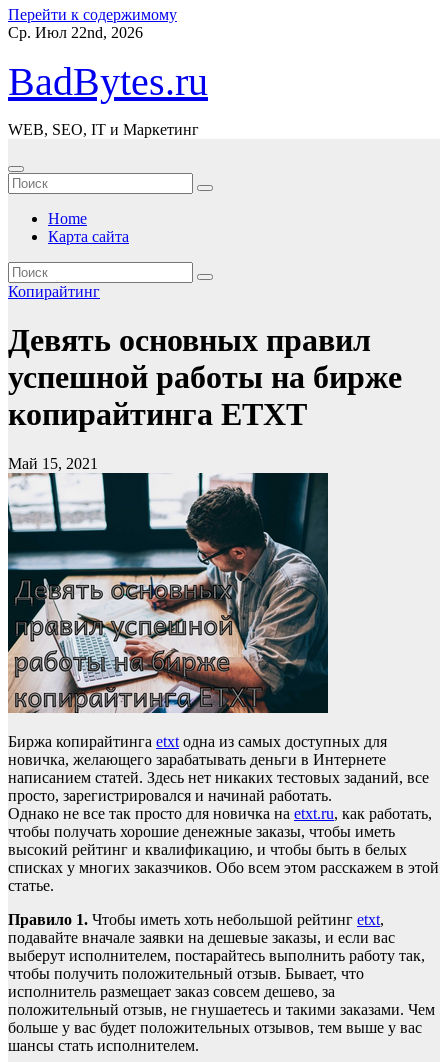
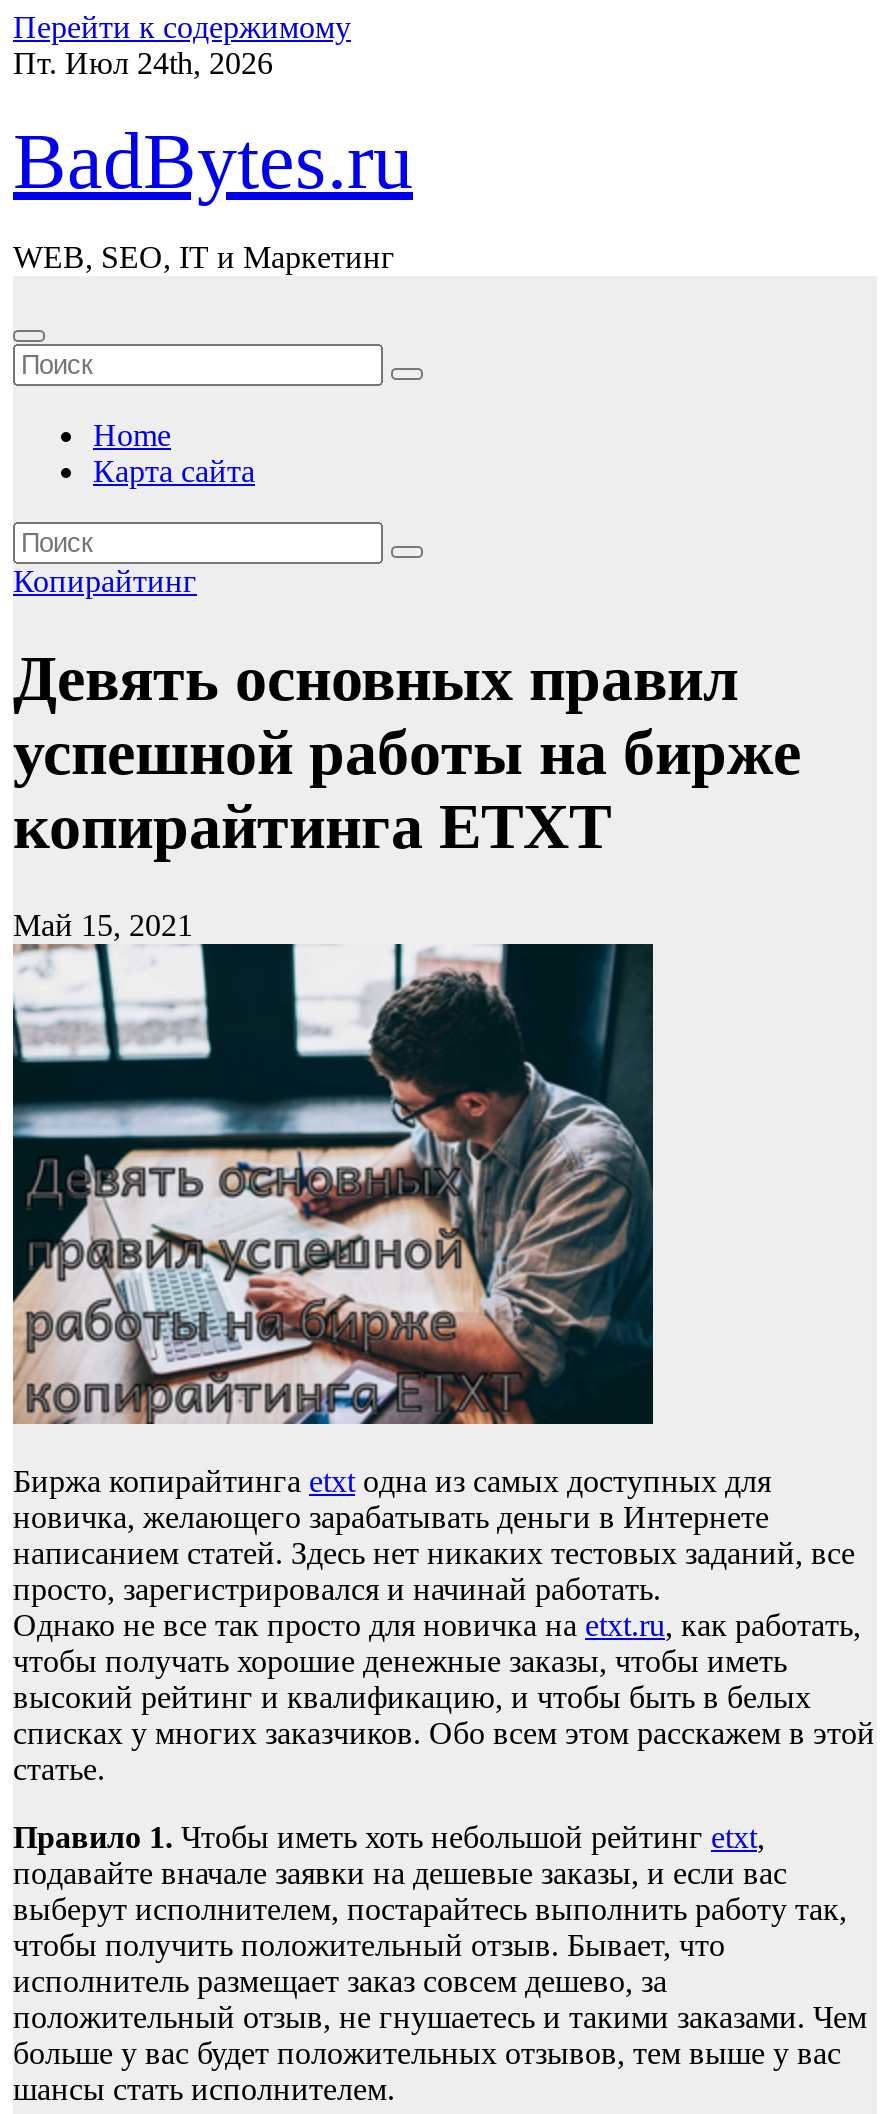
[8,24,143,41] Ср. Июл 22nd, 2026 -> [13,46,273,80] Пт. Июл 24th, 2026

